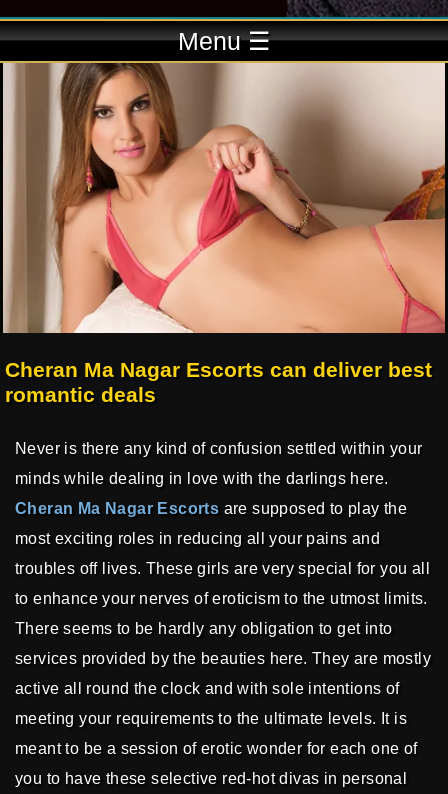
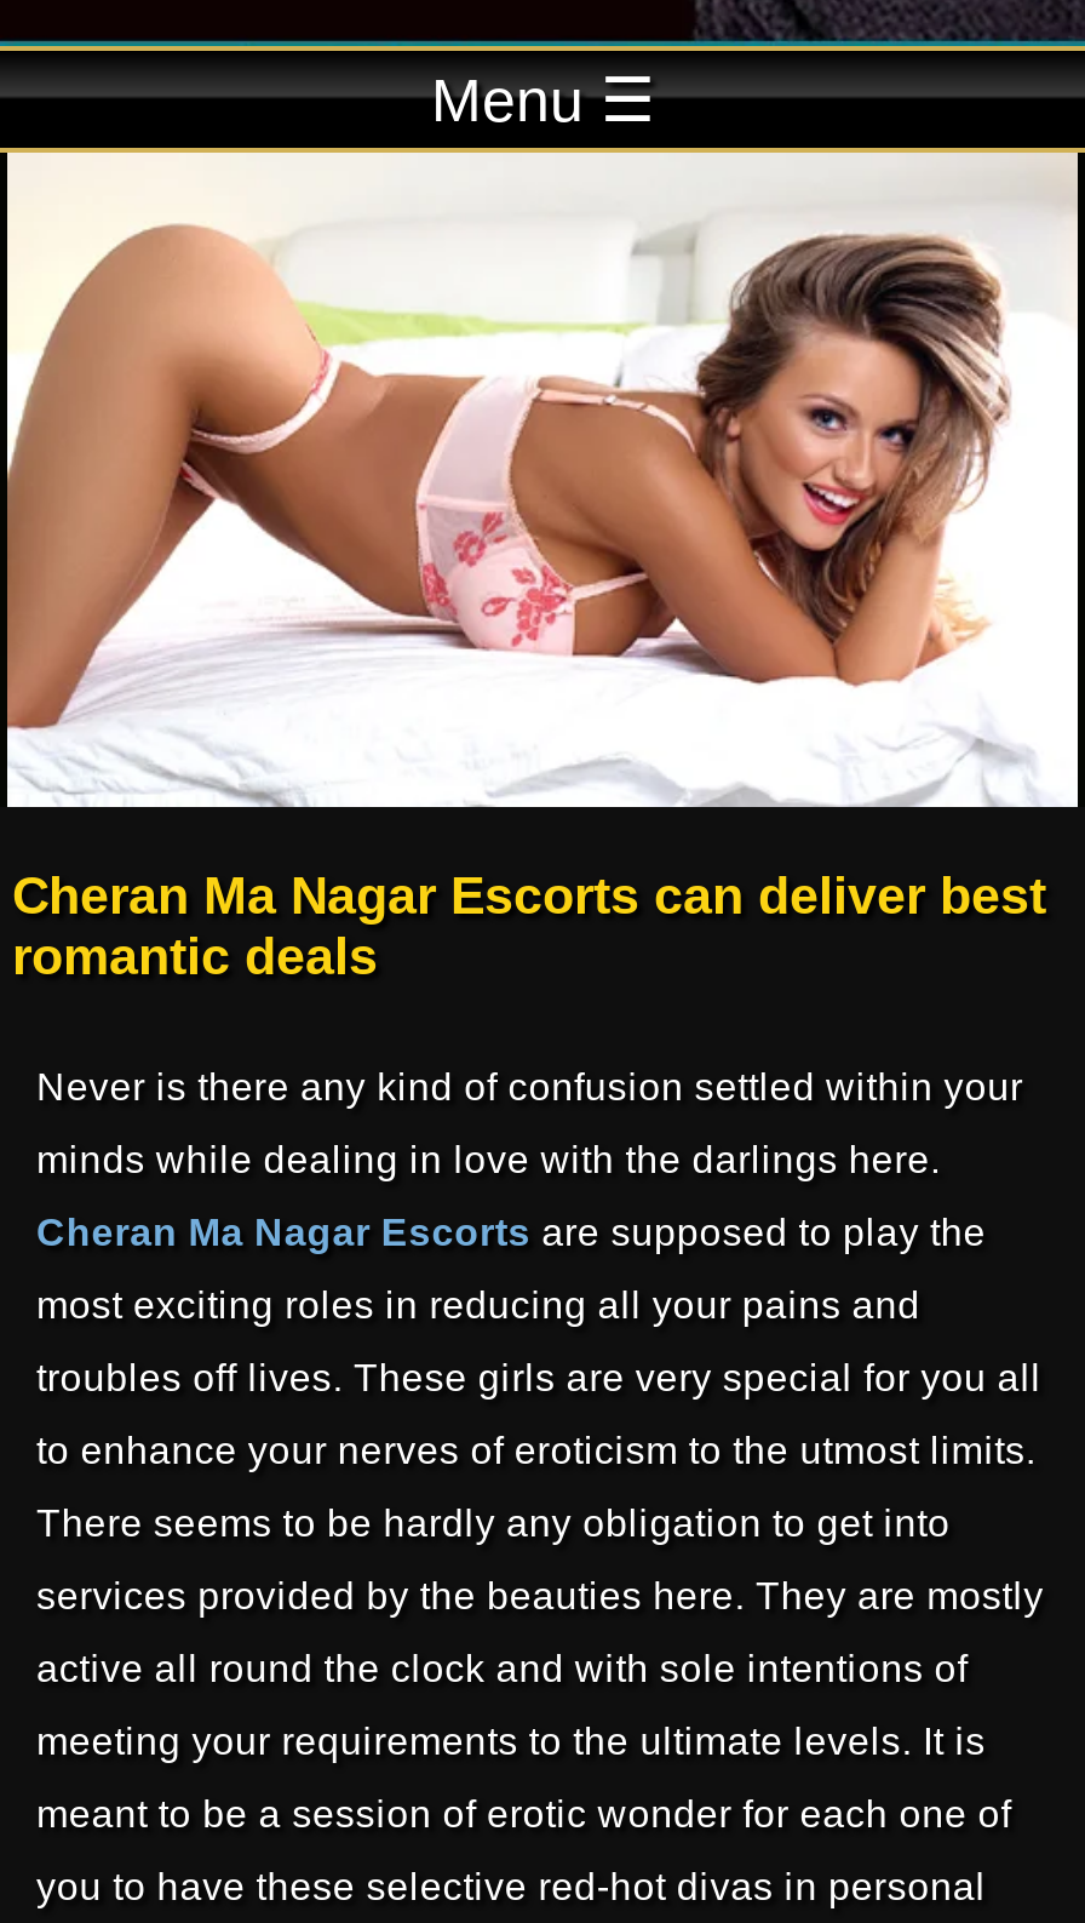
[3,62,445,334] [image] -> [7,150,1078,809] [image]

